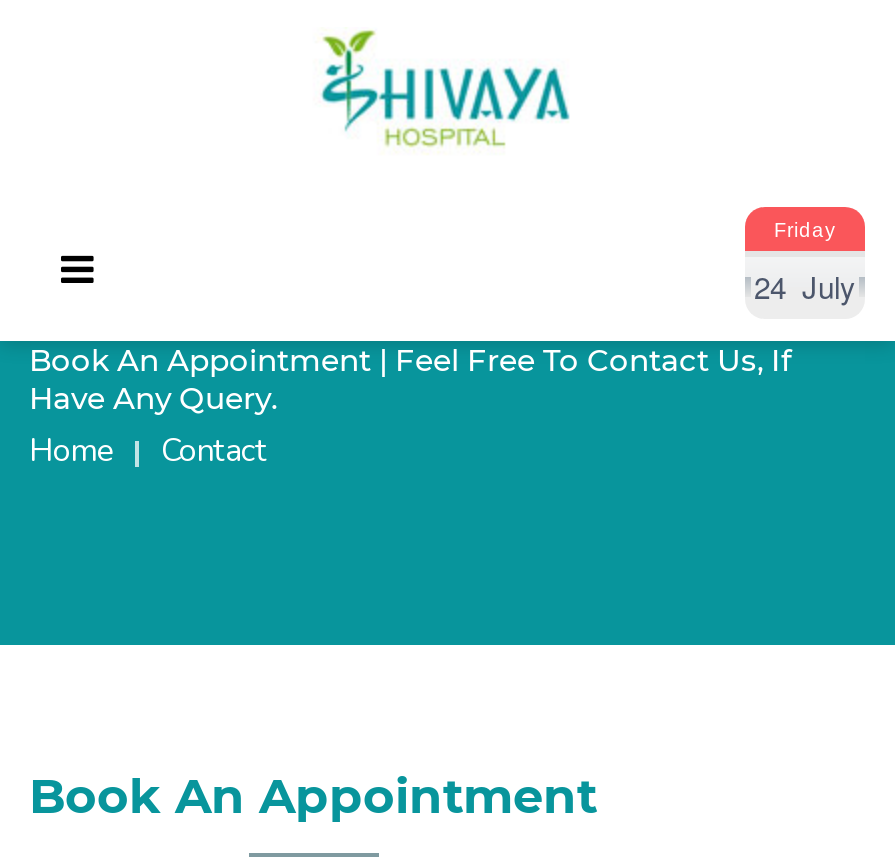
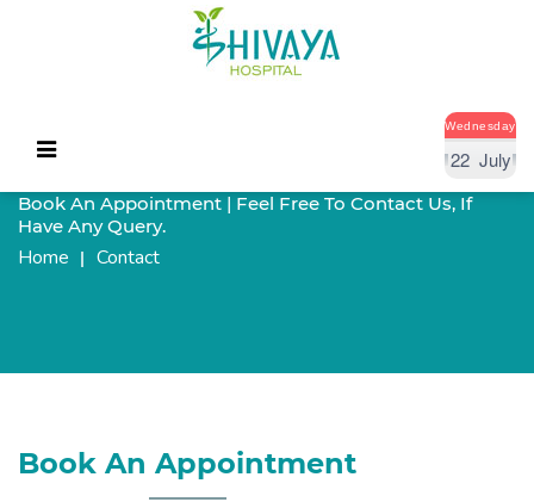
[774,219,836,241] Friday -> [445,119,516,132] Wednesday
[754,265,856,307] 24 July -> [450,147,511,172] 22 July

